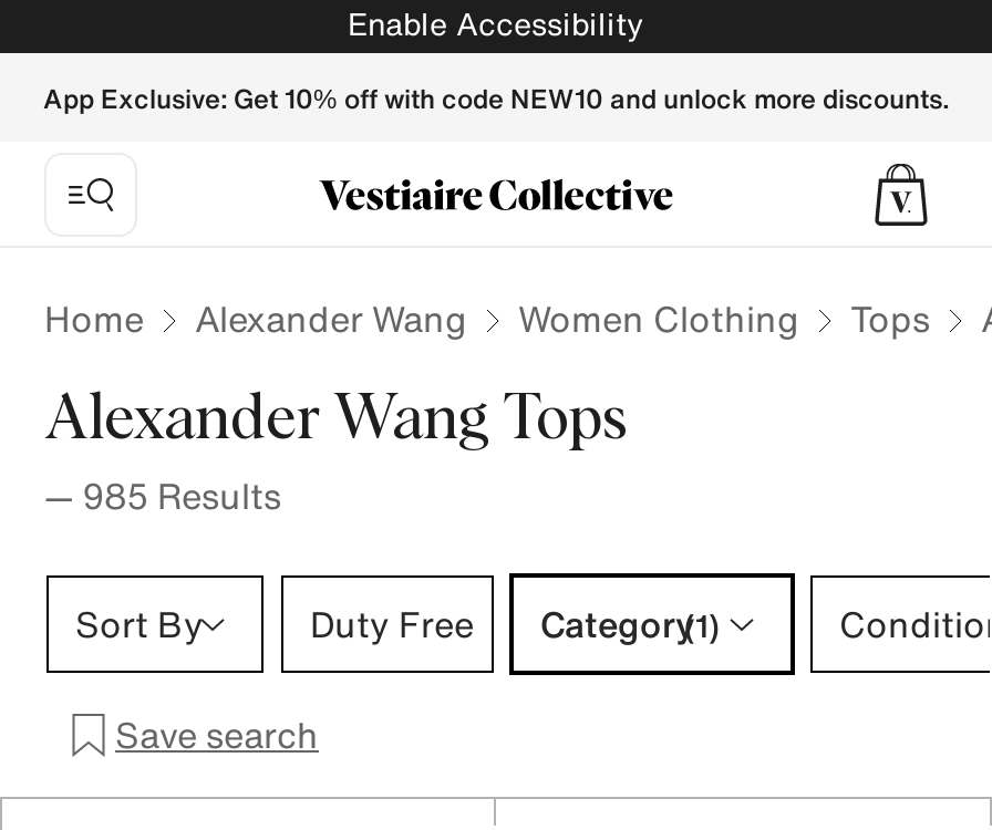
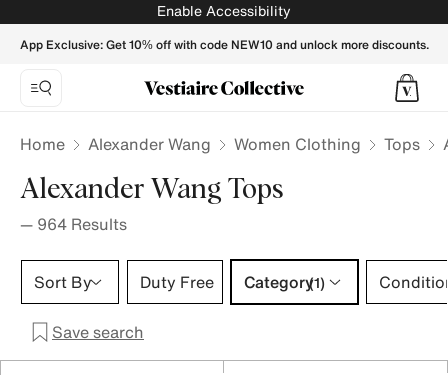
[44,469,281,522] — 985 Results -> [20,212,127,236] — 964 Results

